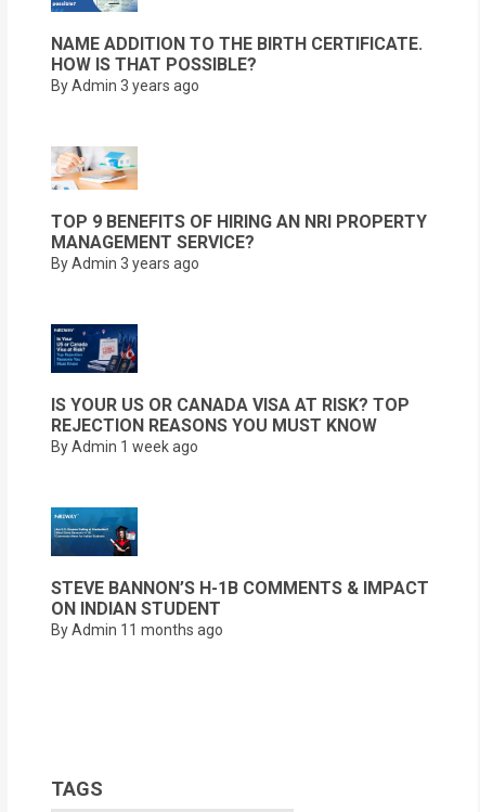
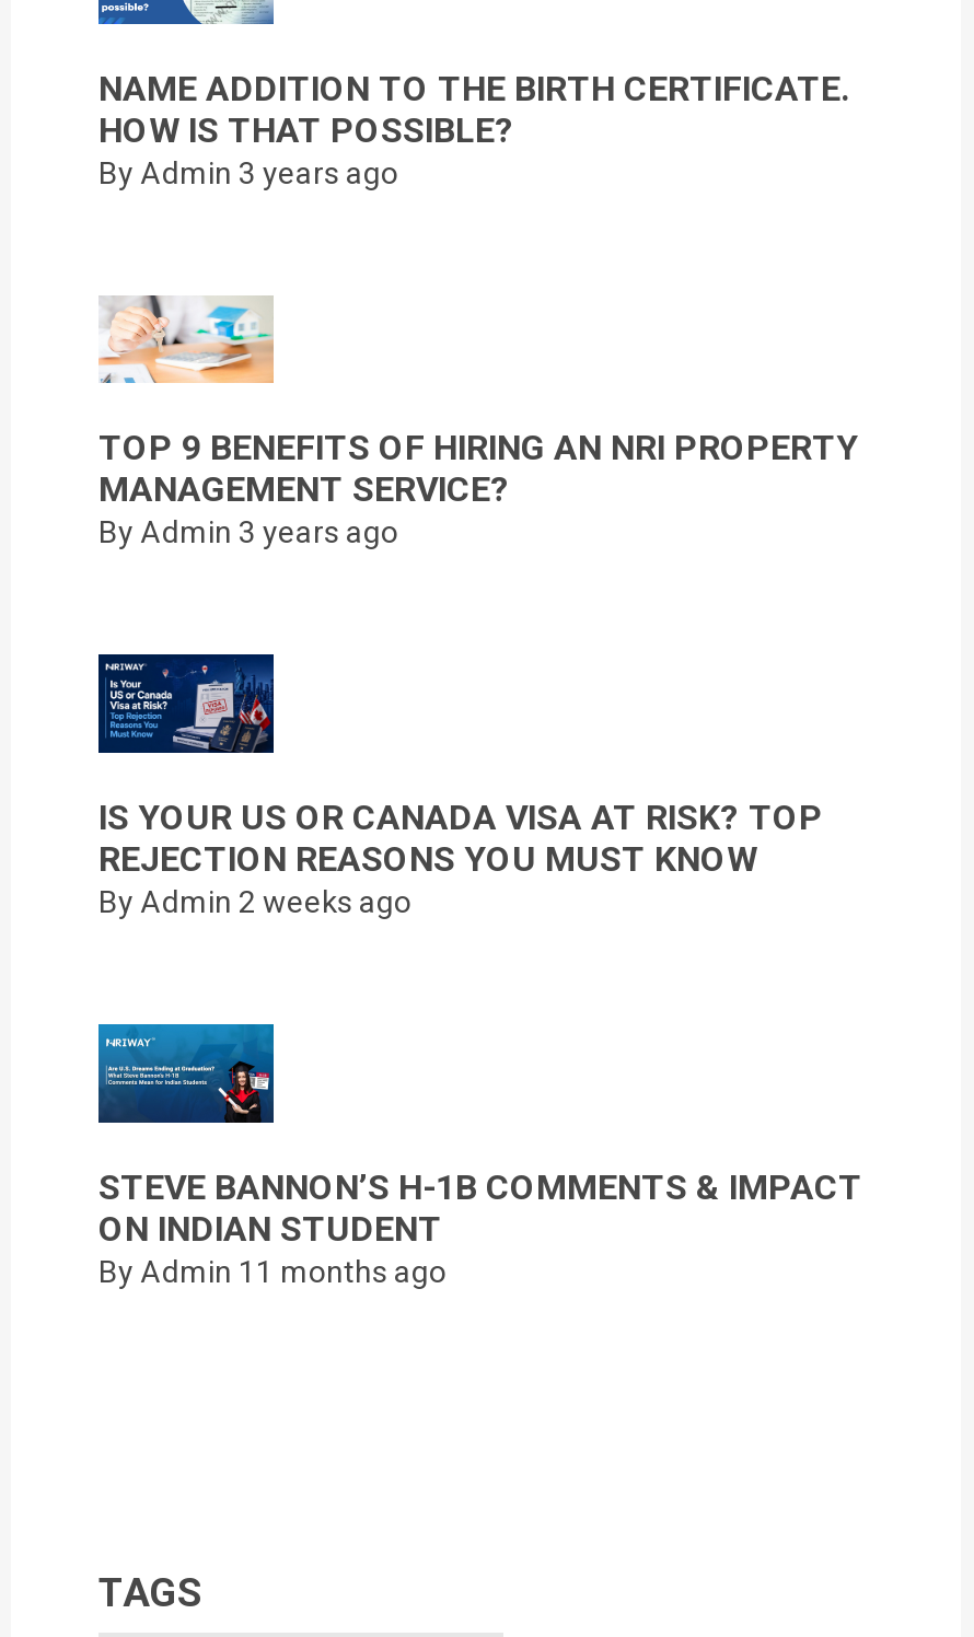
[51,438,198,455] By Admin 1 week ago -> [98,884,411,919] By Admin 2 weeks ago

